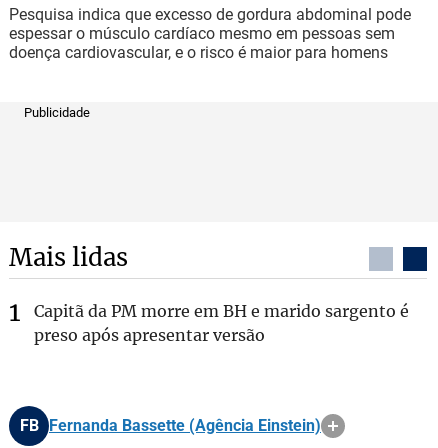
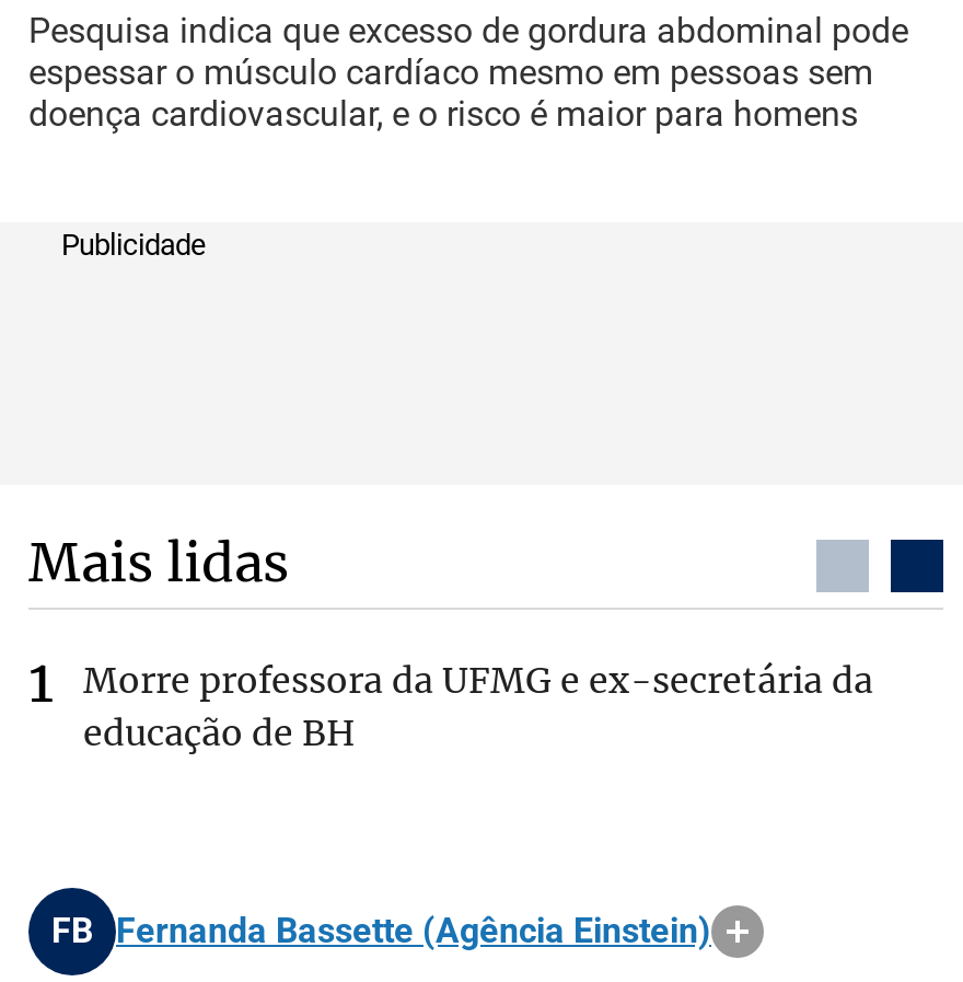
[34,301,409,345] Capitã da PM morre em BH e marido sargento é | preso após apresentar versão -> [83,658,873,754] Morre professora da UFMG e ex-secretária da | educação de BH

